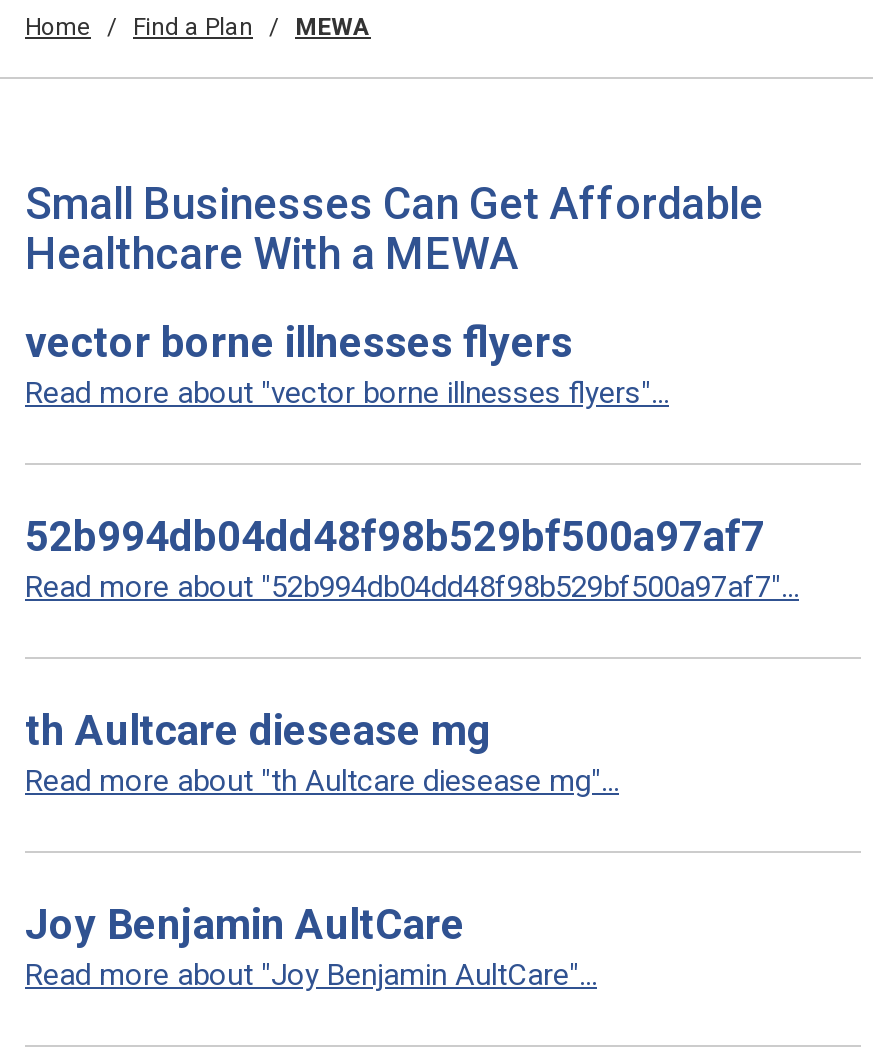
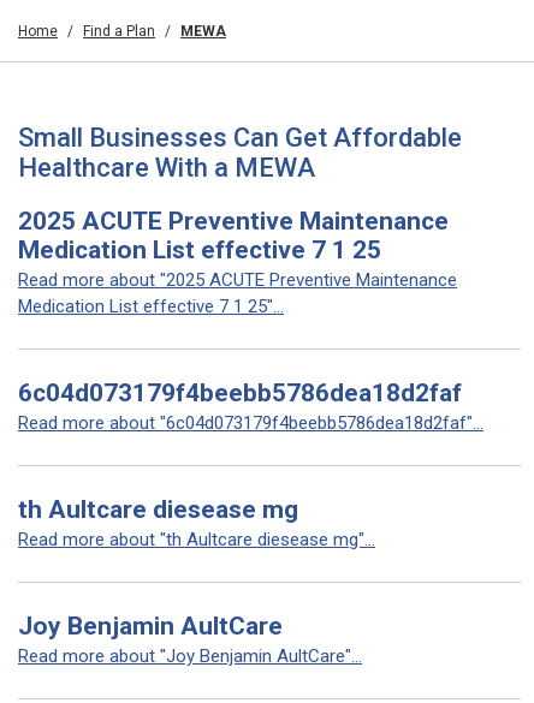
[25,319,669,411] vector borne illnesses flyers | Read more about "vector borne illnesses flyers"... -> [18,207,457,317] 2025 ACUTE Preventive Maintenance | Medication List effective 7 1 25 | Read more about "2025 ACUTE Preventive Maintenance | Medication List effective 7 1 25"...
[25,513,799,605] 52b994db04dd48f98b529bf500a97af7 | Read more about "52b994db04dd48f98b529bf500a97af7"... -> [18,379,483,434] 6c04d073179f4beebb5786dea18d2faf | Read more about "6c04d073179f4beebb5786dea18d2faf"...

